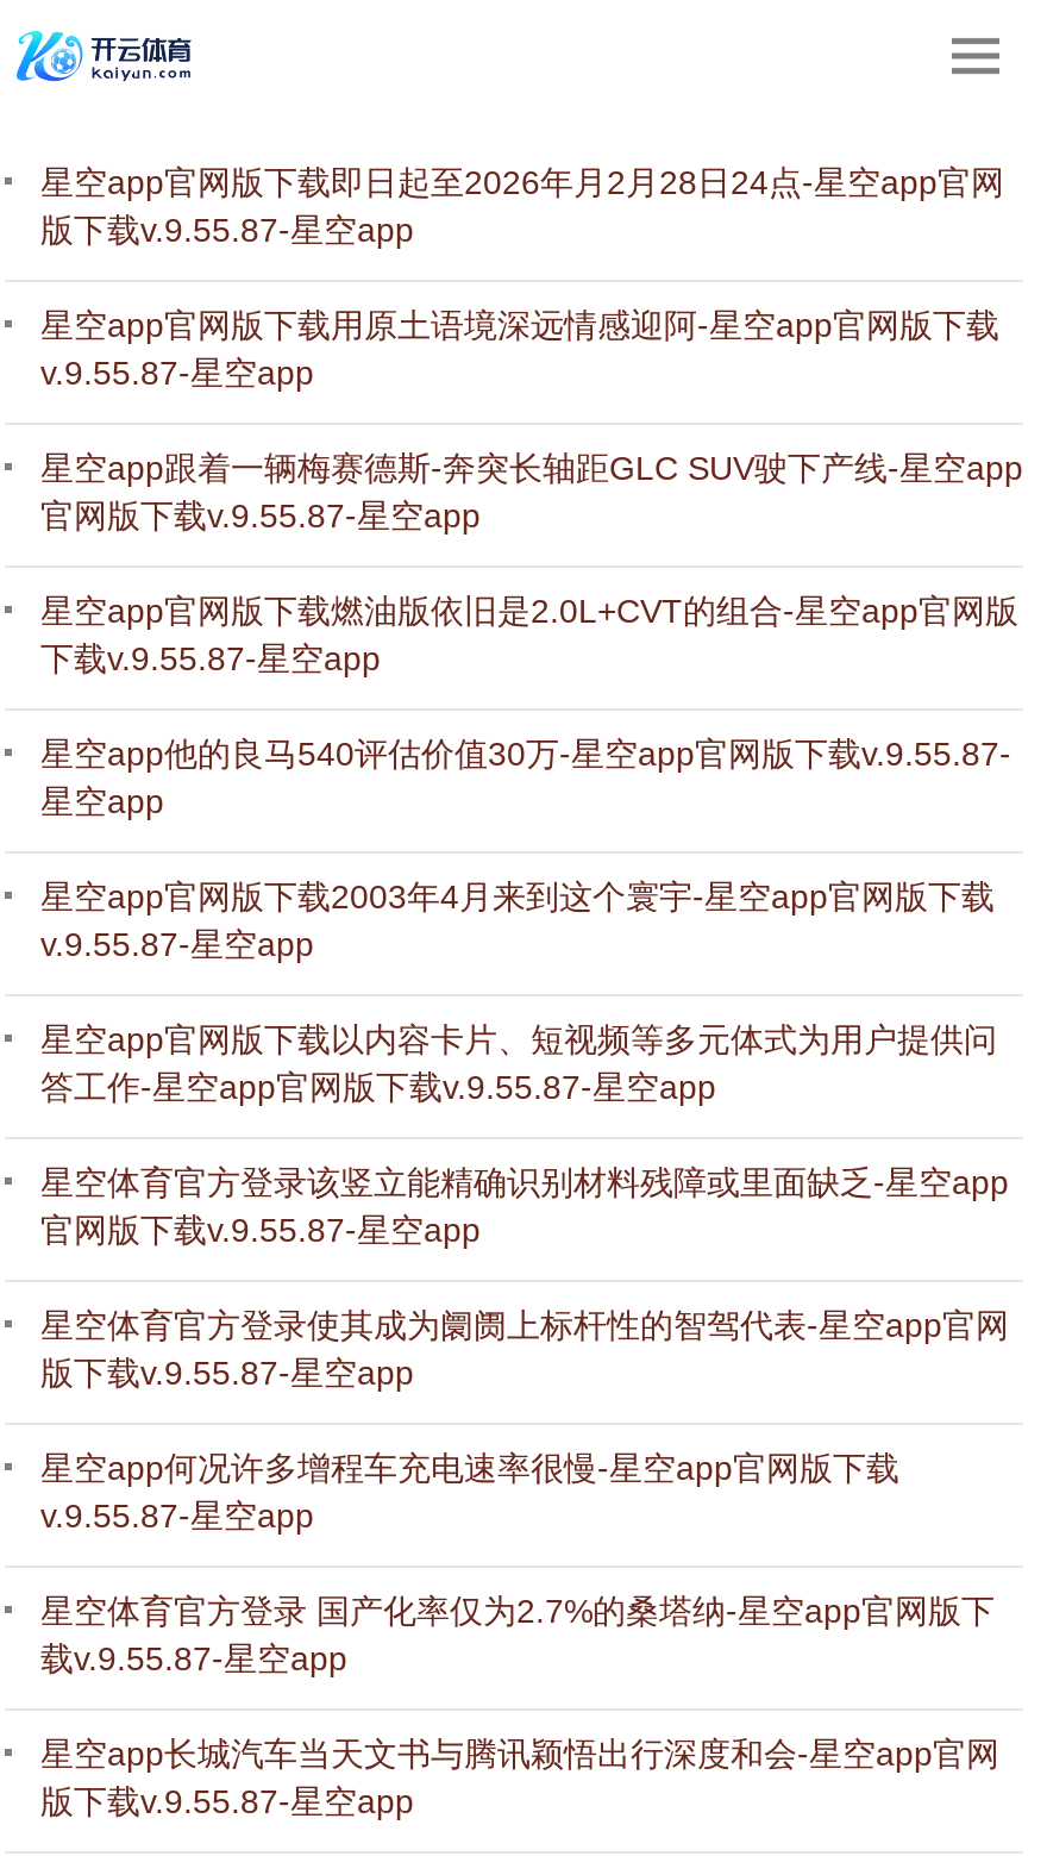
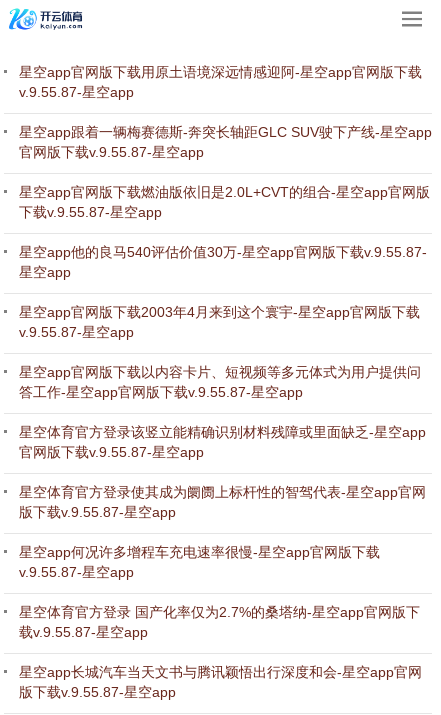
[40,163,1004,249] 星空app官网版下载即日起至2026年月2月28日24点-星空app官网 | 版下载v.9.55.87-星空app -> none

